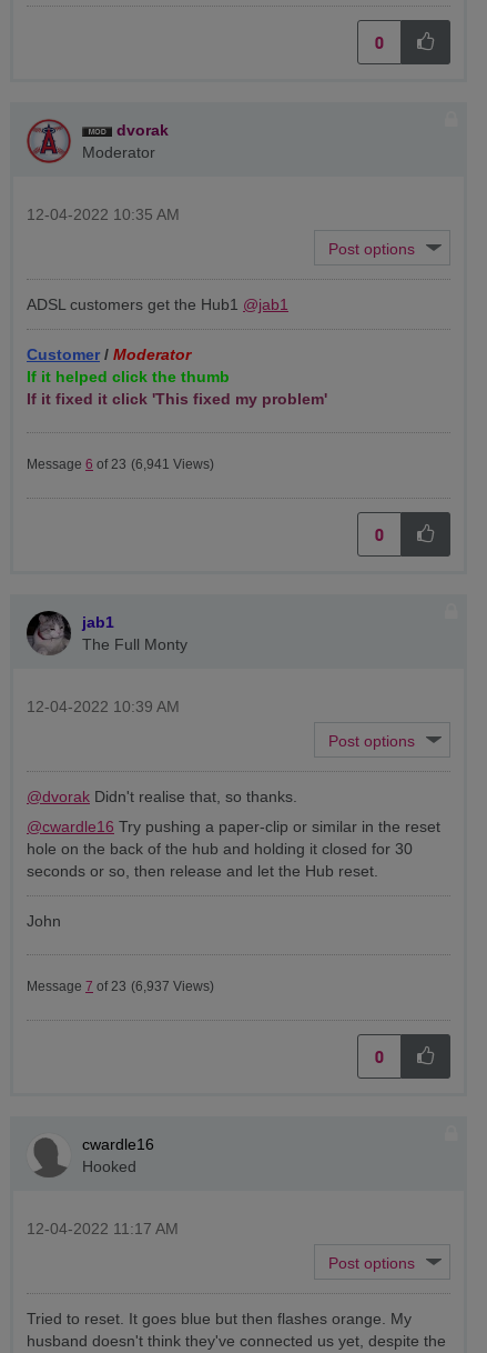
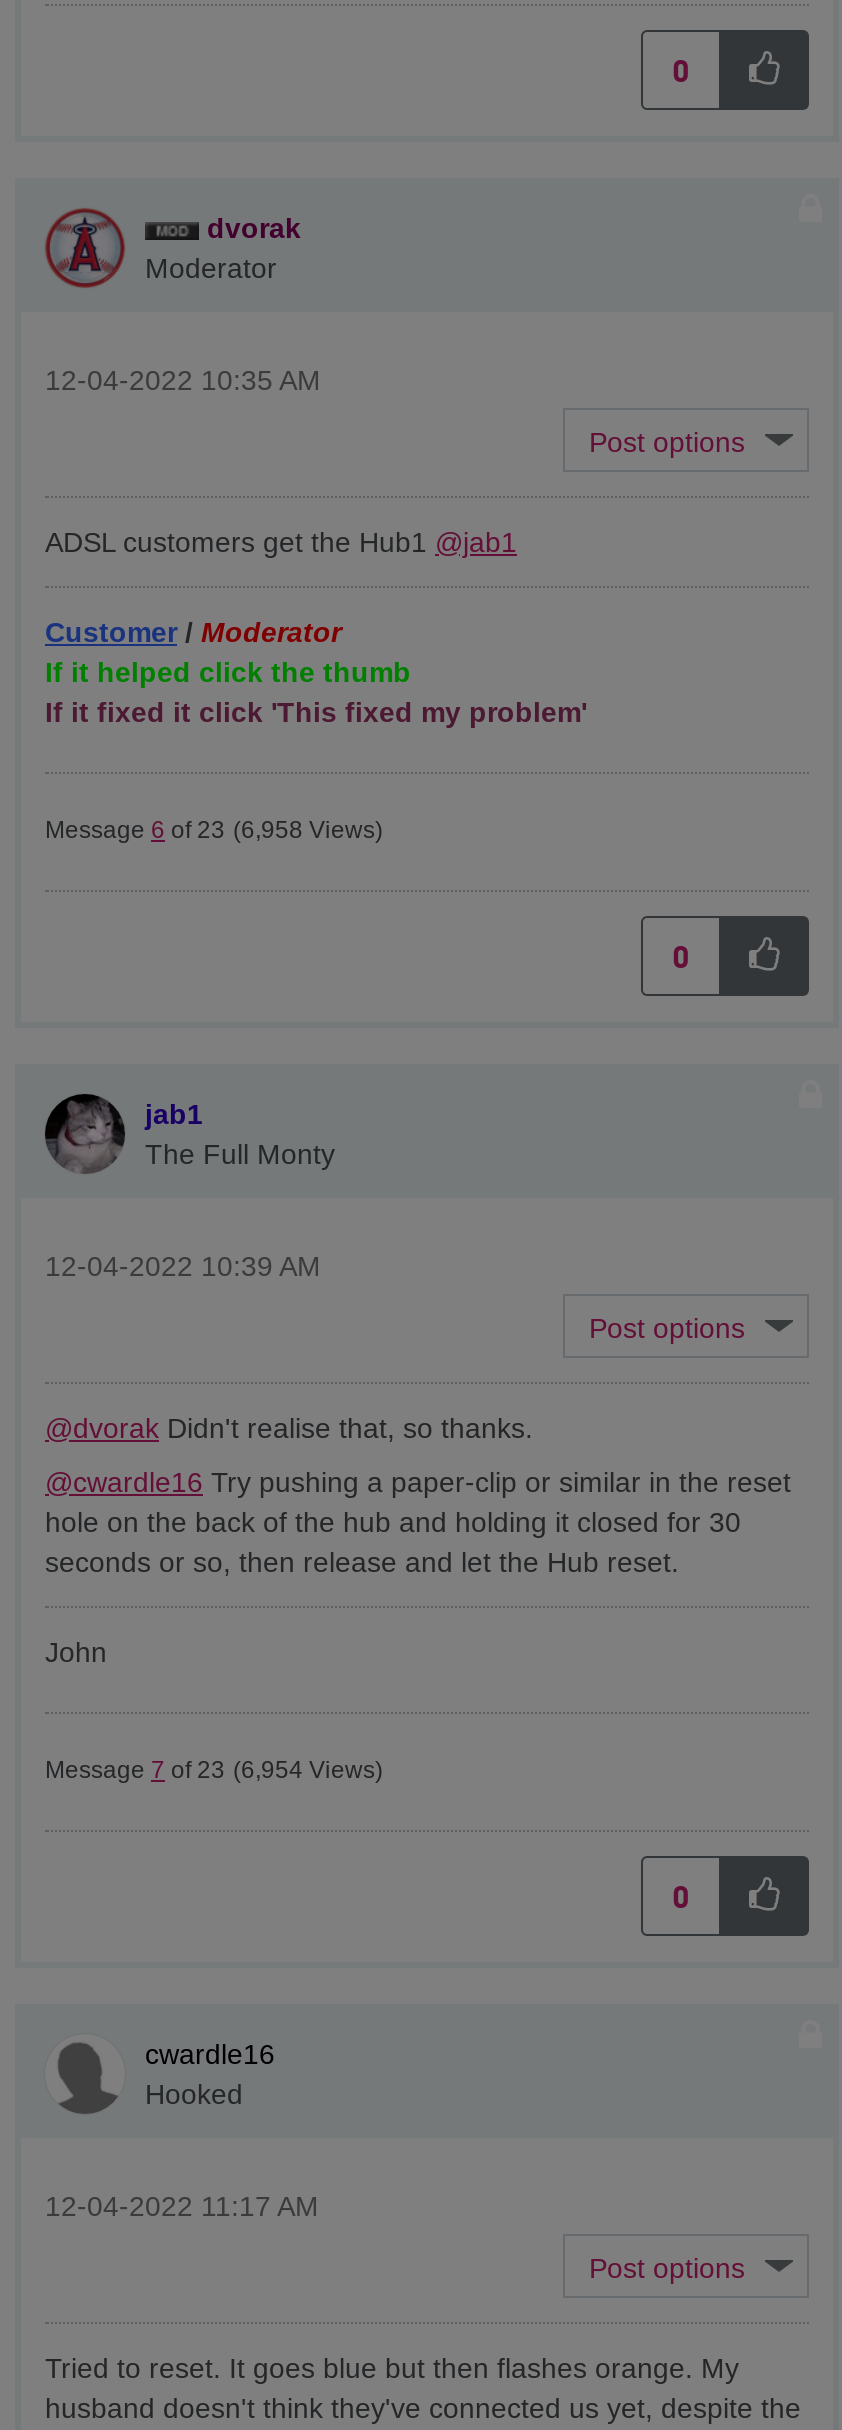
[27,457,214,472] Message 6 of 23 (6,941 Views) -> [45,816,383,844] Message 6 of 23 (6,958 Views)
[27,979,214,994] Message 7 of 23 (6,937 Views) -> [45,1756,383,1784] Message 7 of 23 (6,954 Views)

